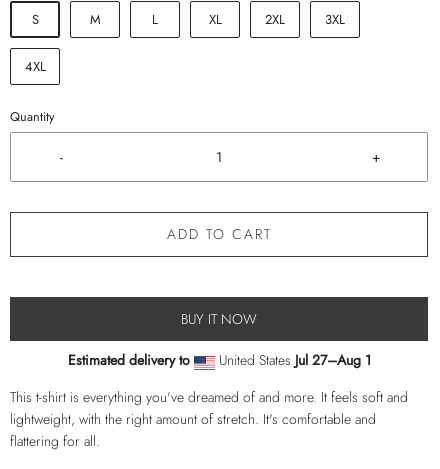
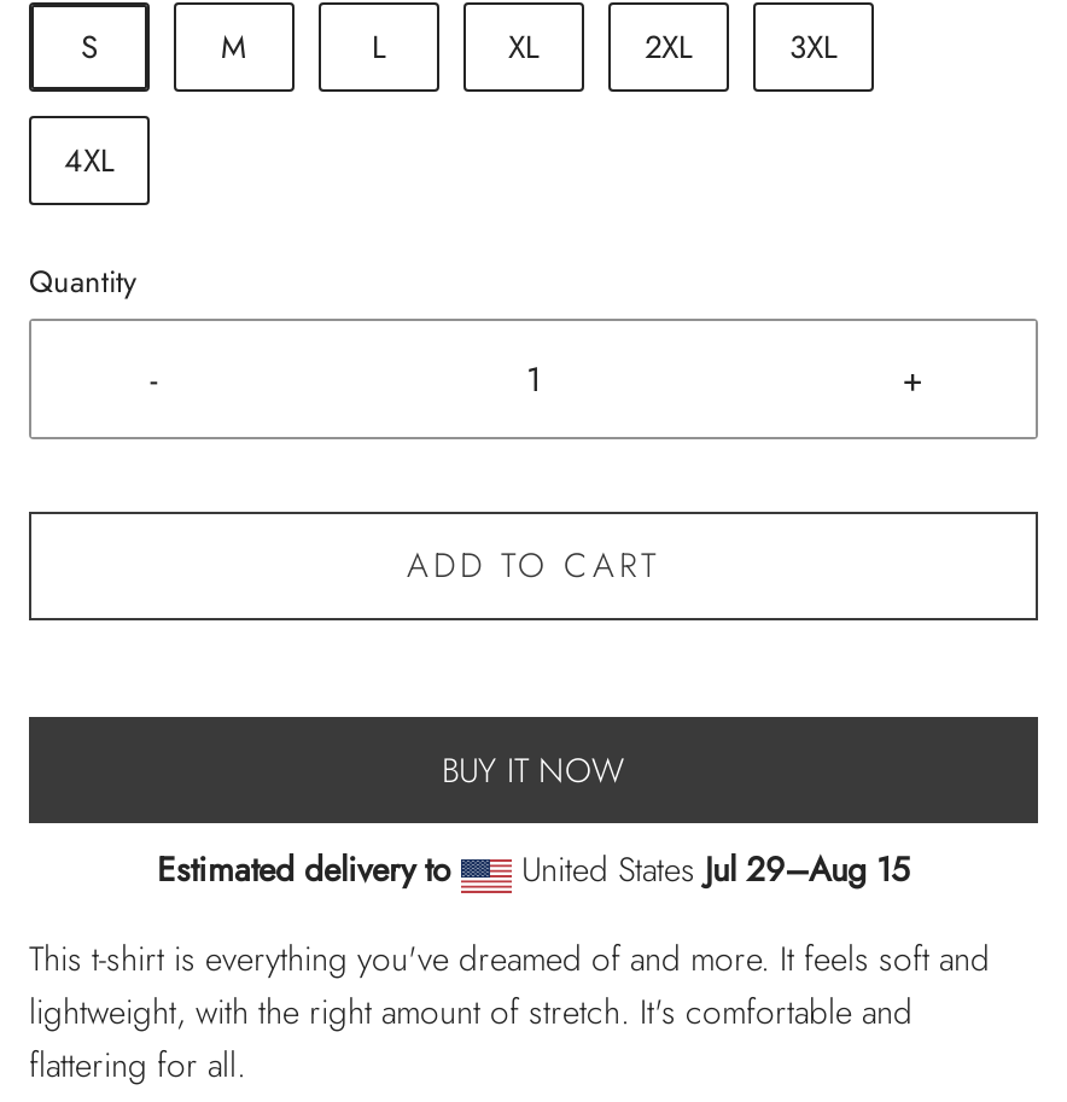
[214,350,370,370] United States Jul 27–Aug 1 -> [512,845,910,893] United States Jul 29–Aug 15

